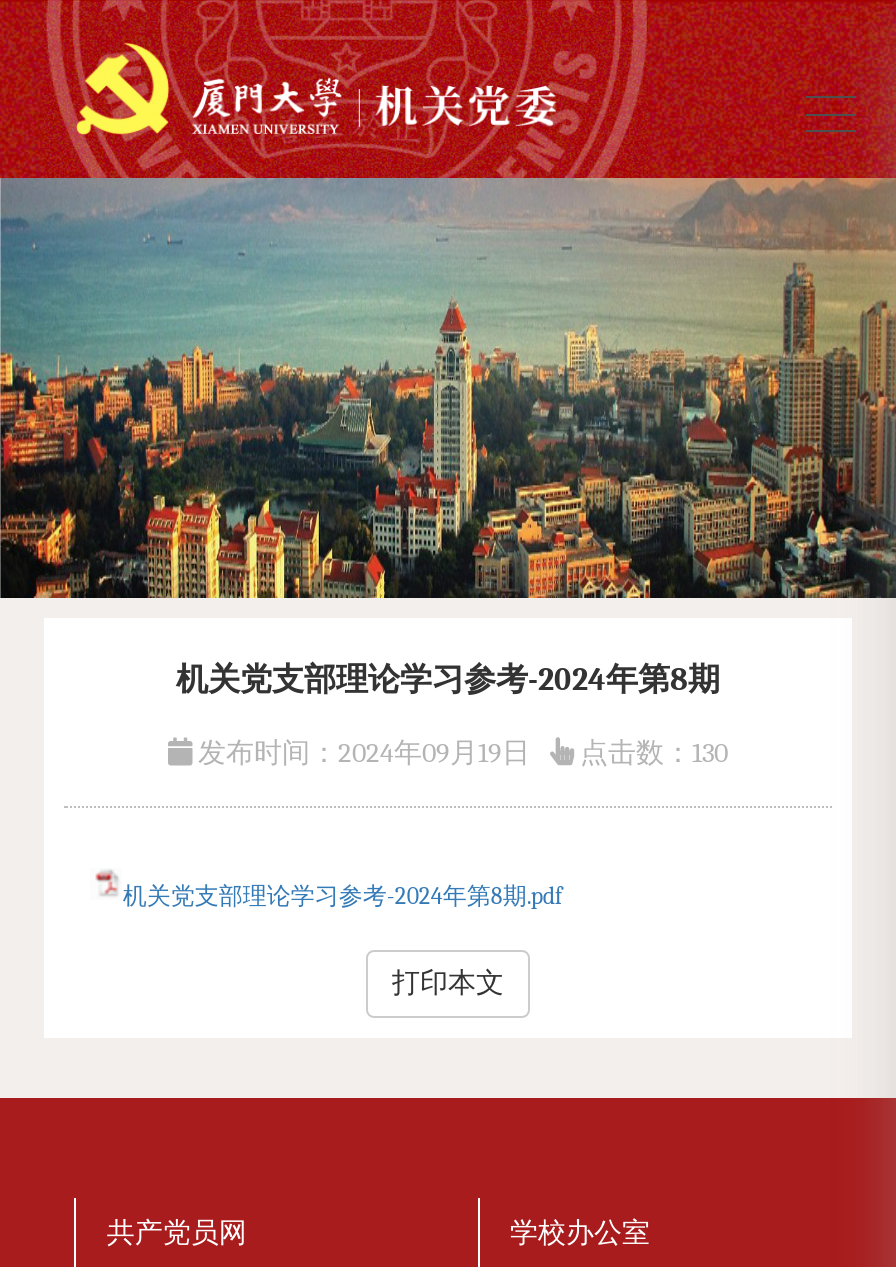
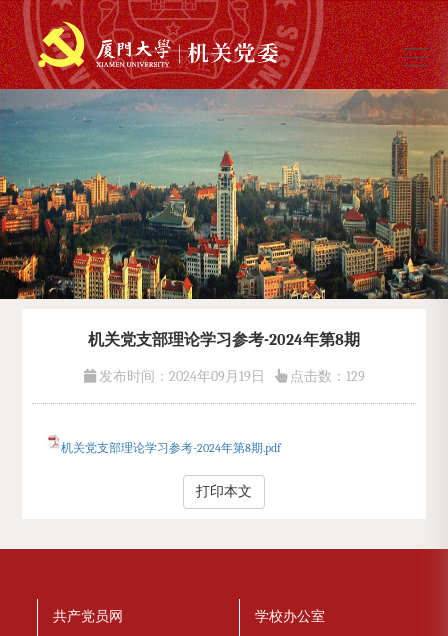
[192,735,728,769] 发布时间：2024年09月19日 点击数：130 -> [95,368,364,385] 发布时间：2024年09月19日 点击数：129

